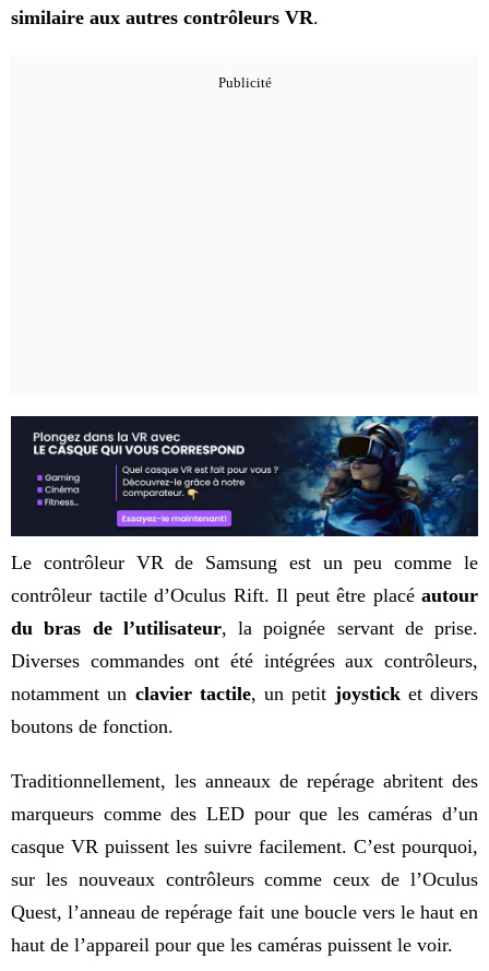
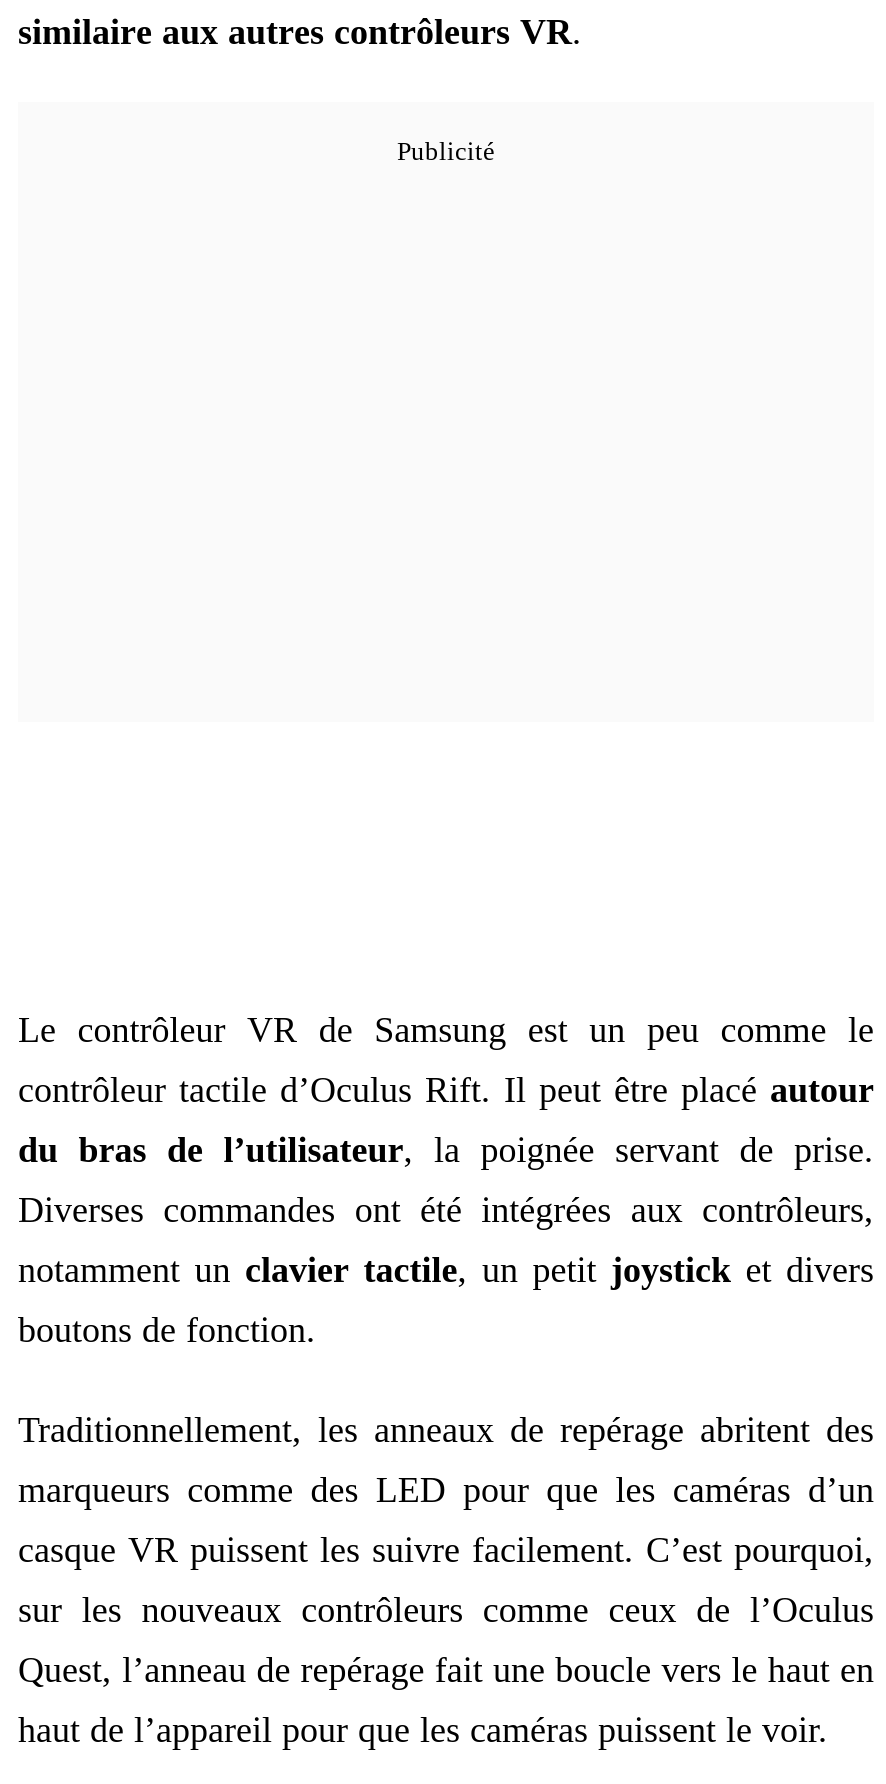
[10,415,479,537] [image] -> none

